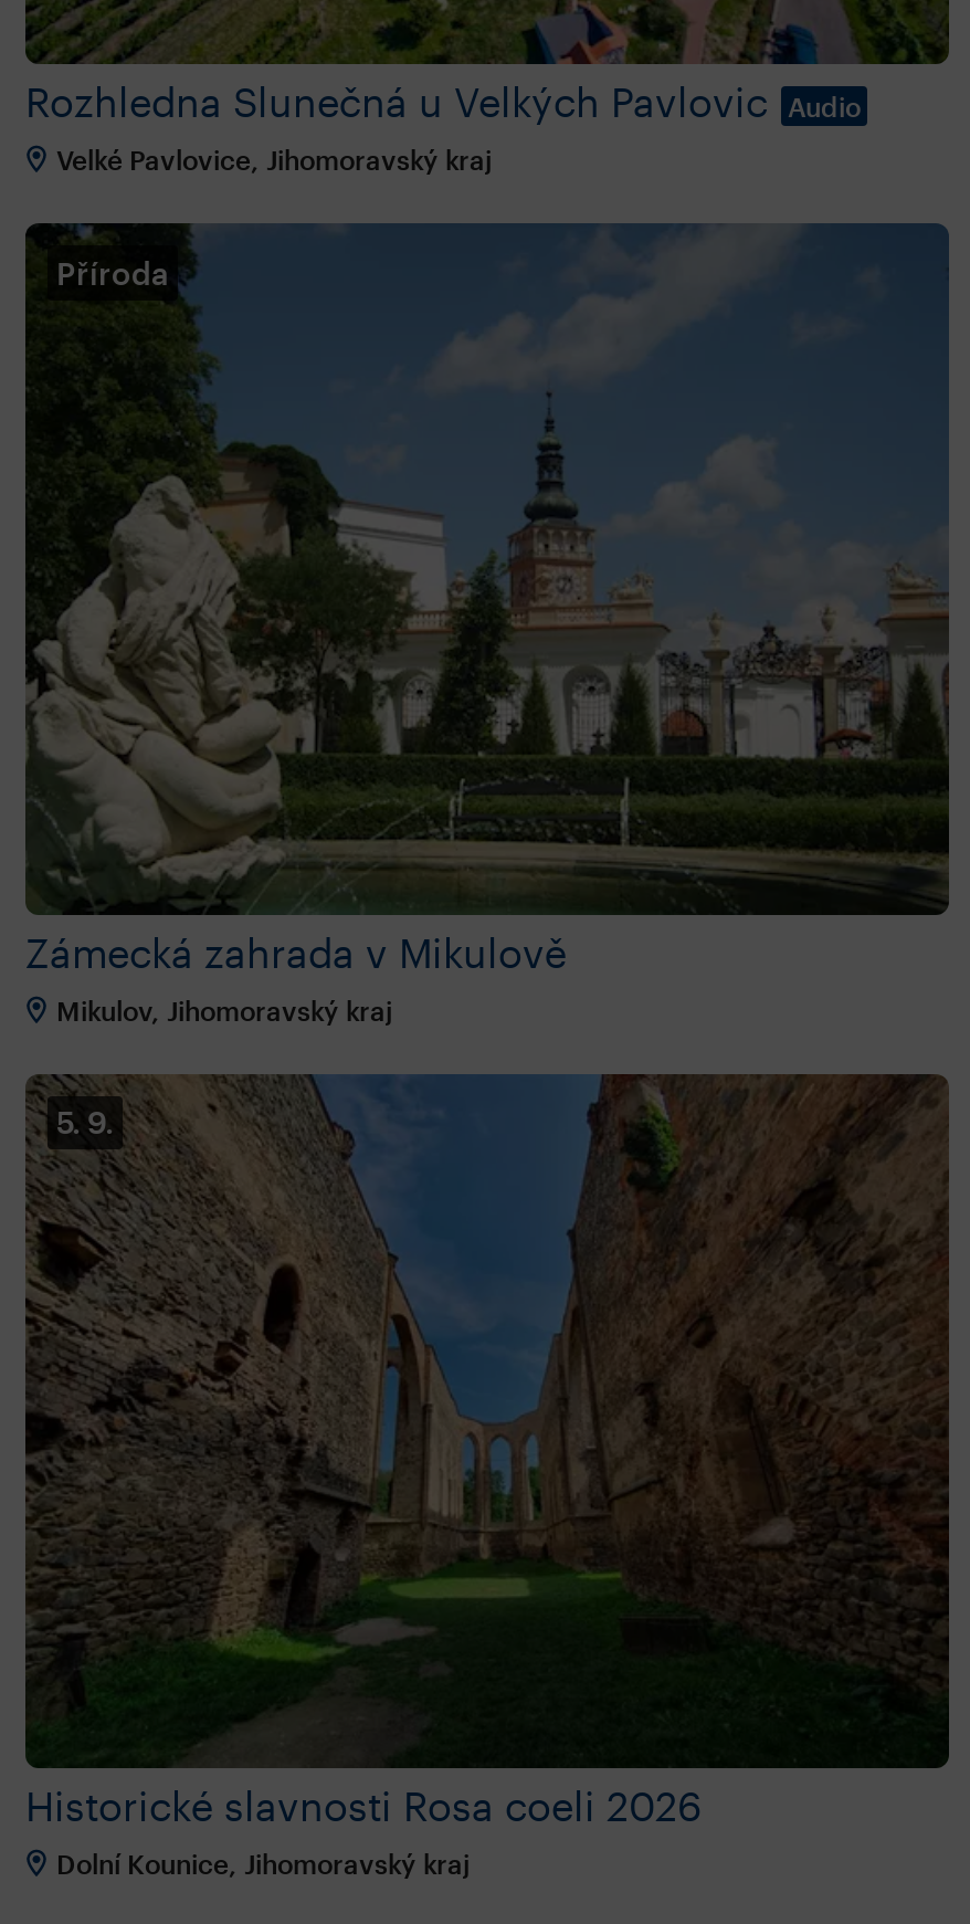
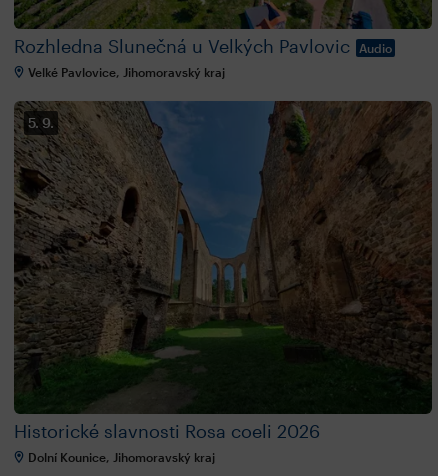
[25,221,951,915] [image] | Příroda -> none
[25,929,567,1027] Zámecká zahrada v Mikulově | Mikulov, Jihomoravský kraj -> none

